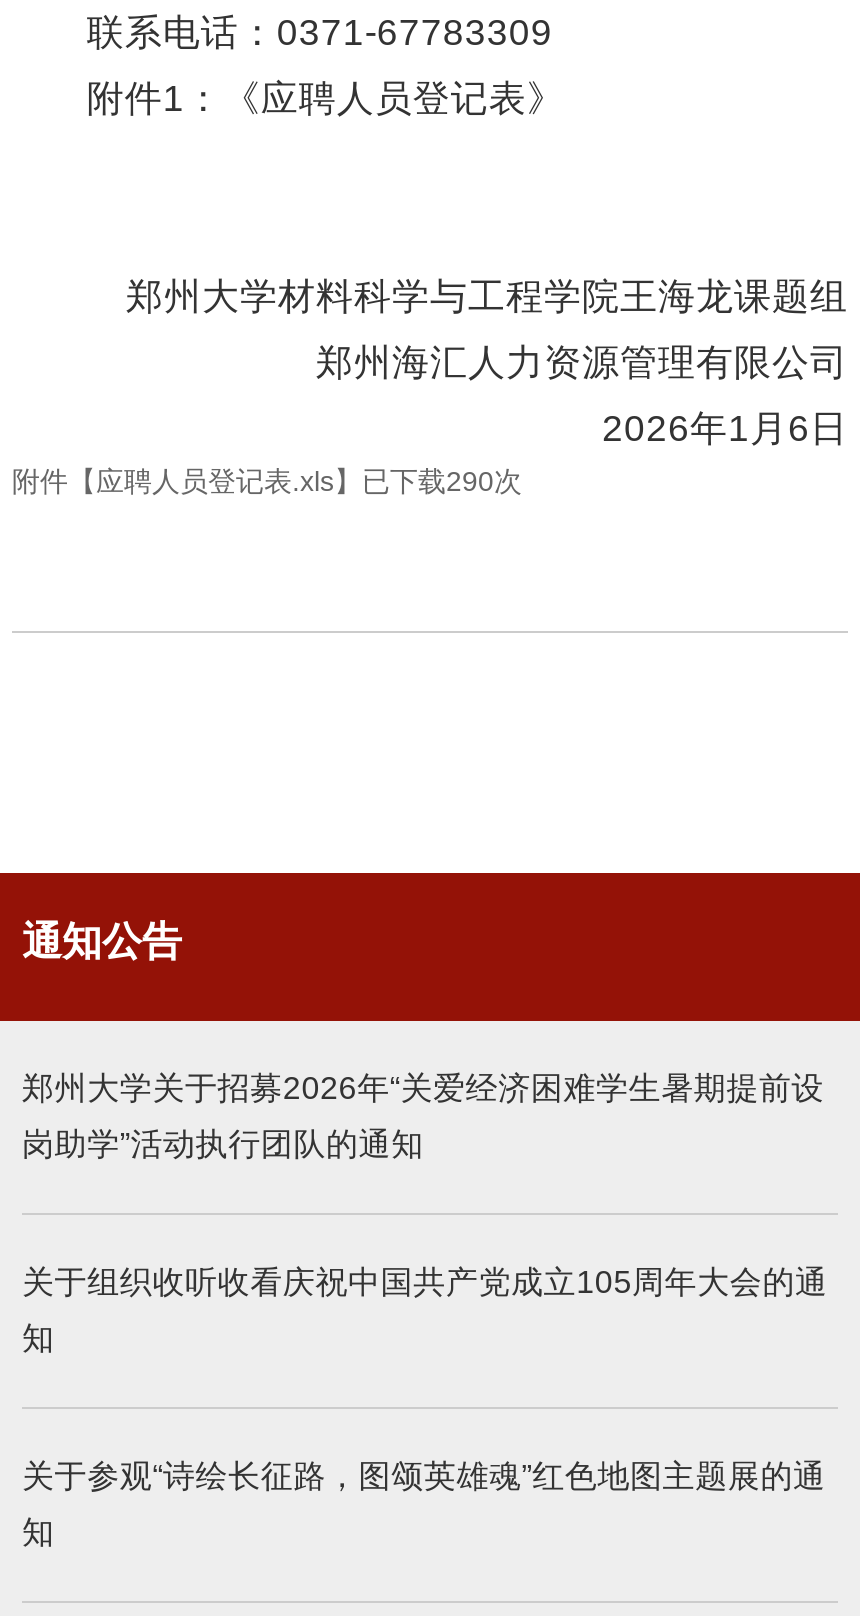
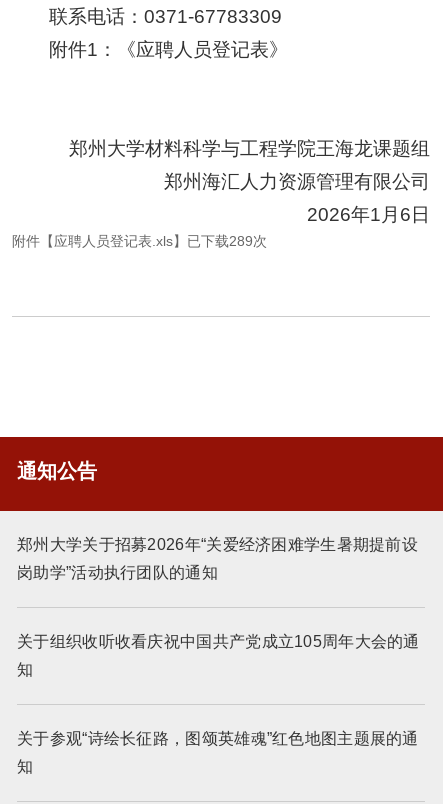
[12,465,522,497] 附件【应聘人员登记表.xls】已下载290次 -> [12,233,267,249] 附件【应聘人员登记表.xls】已下载289次

